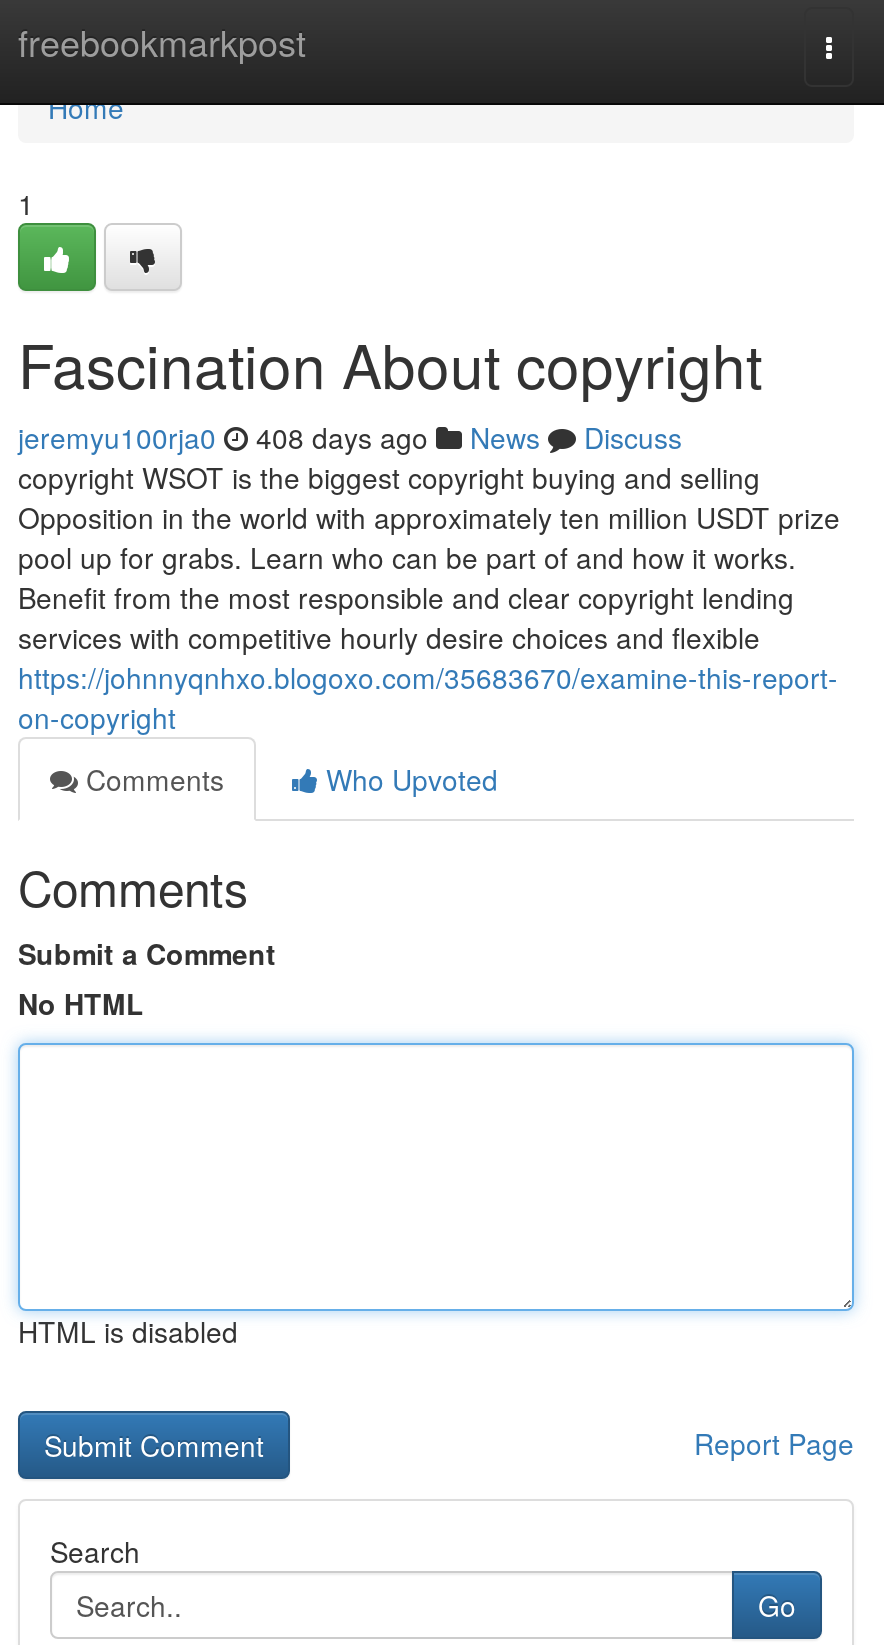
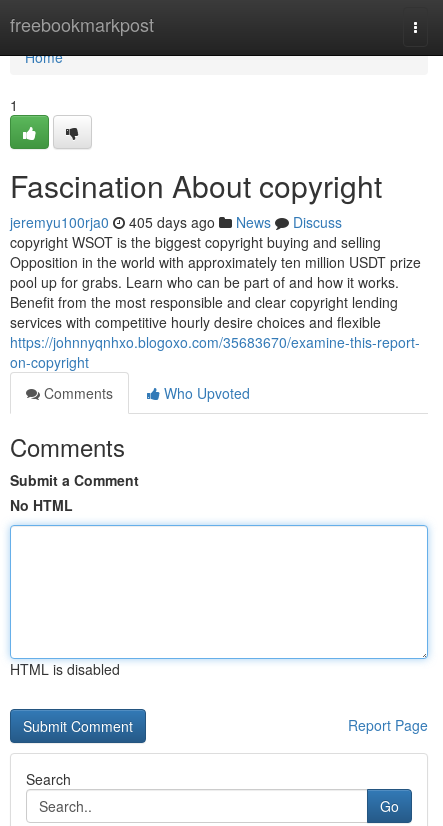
[18,417,682,457] jeremyu100rja0 408 days ago News Discuss -> [10,212,342,232] jeremyu100rja0 405 days ago News Discuss

